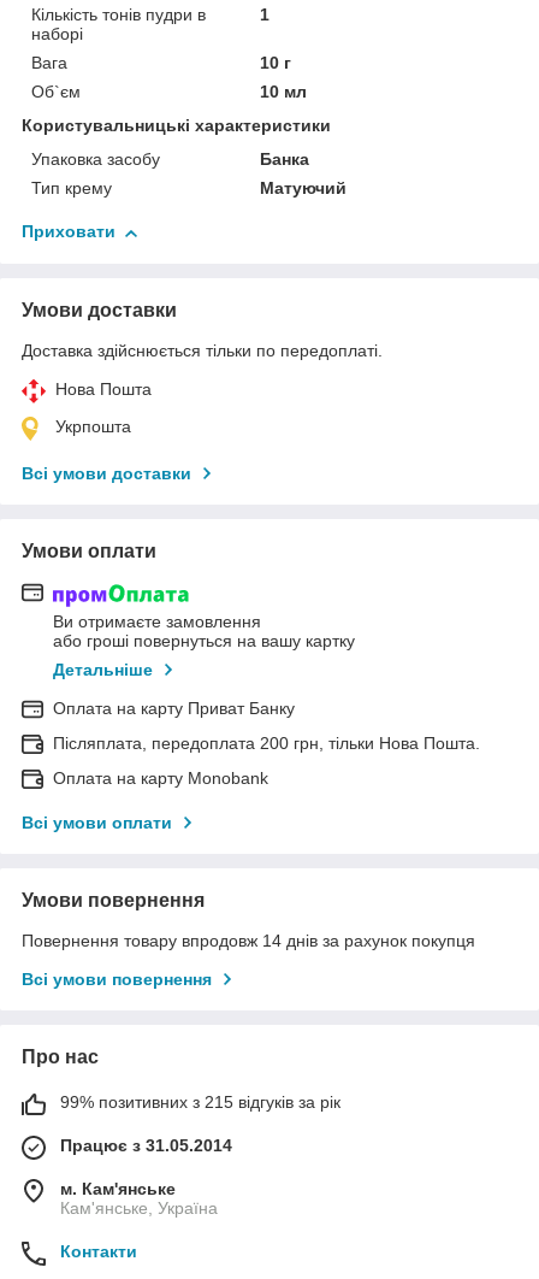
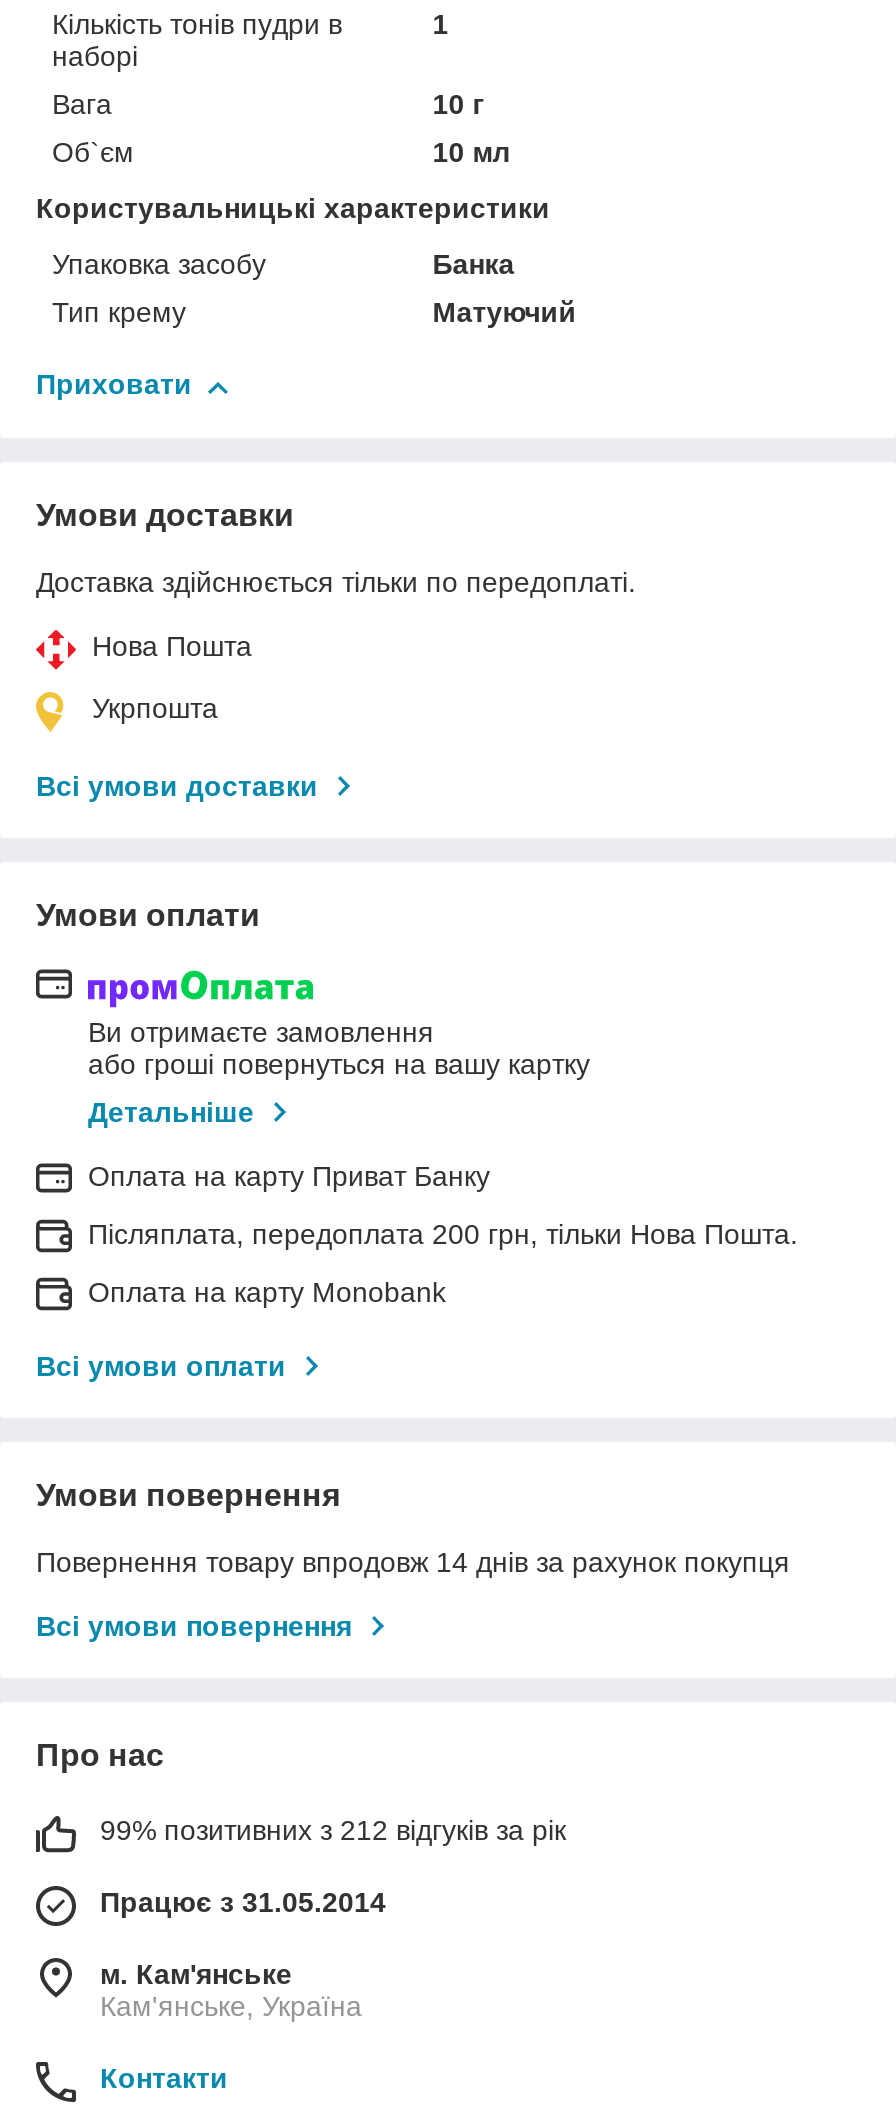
[60,1092,340,1111] 99% позитивних з 215 відгуків за рік -> [100,1814,566,1846] 99% позитивних з 212 відгуків за рік

